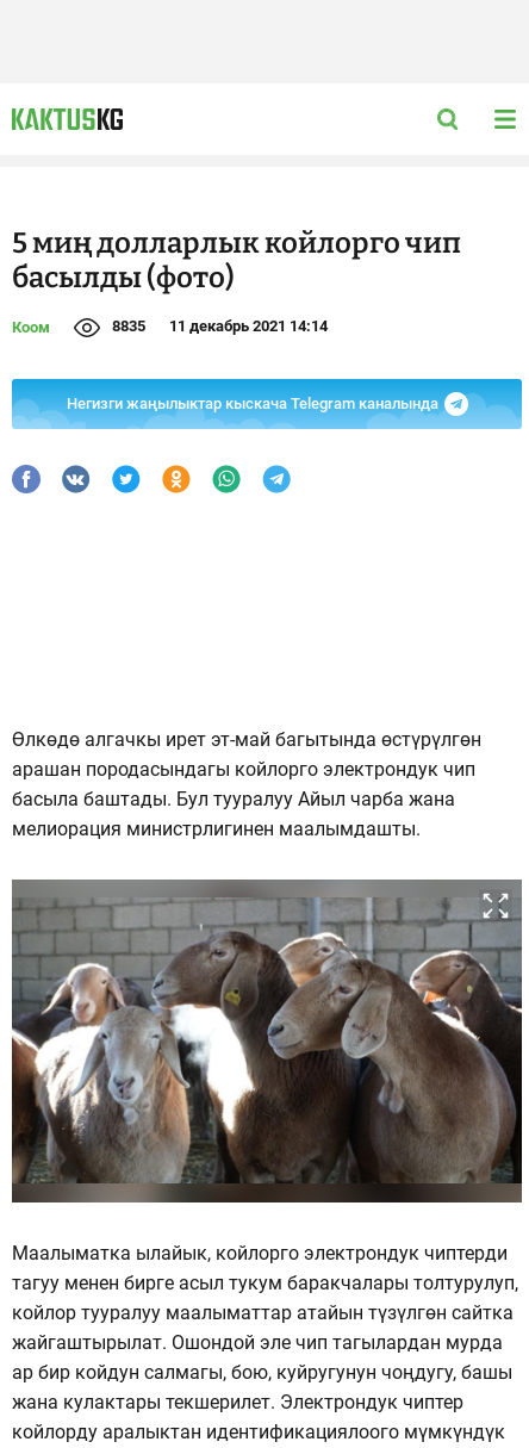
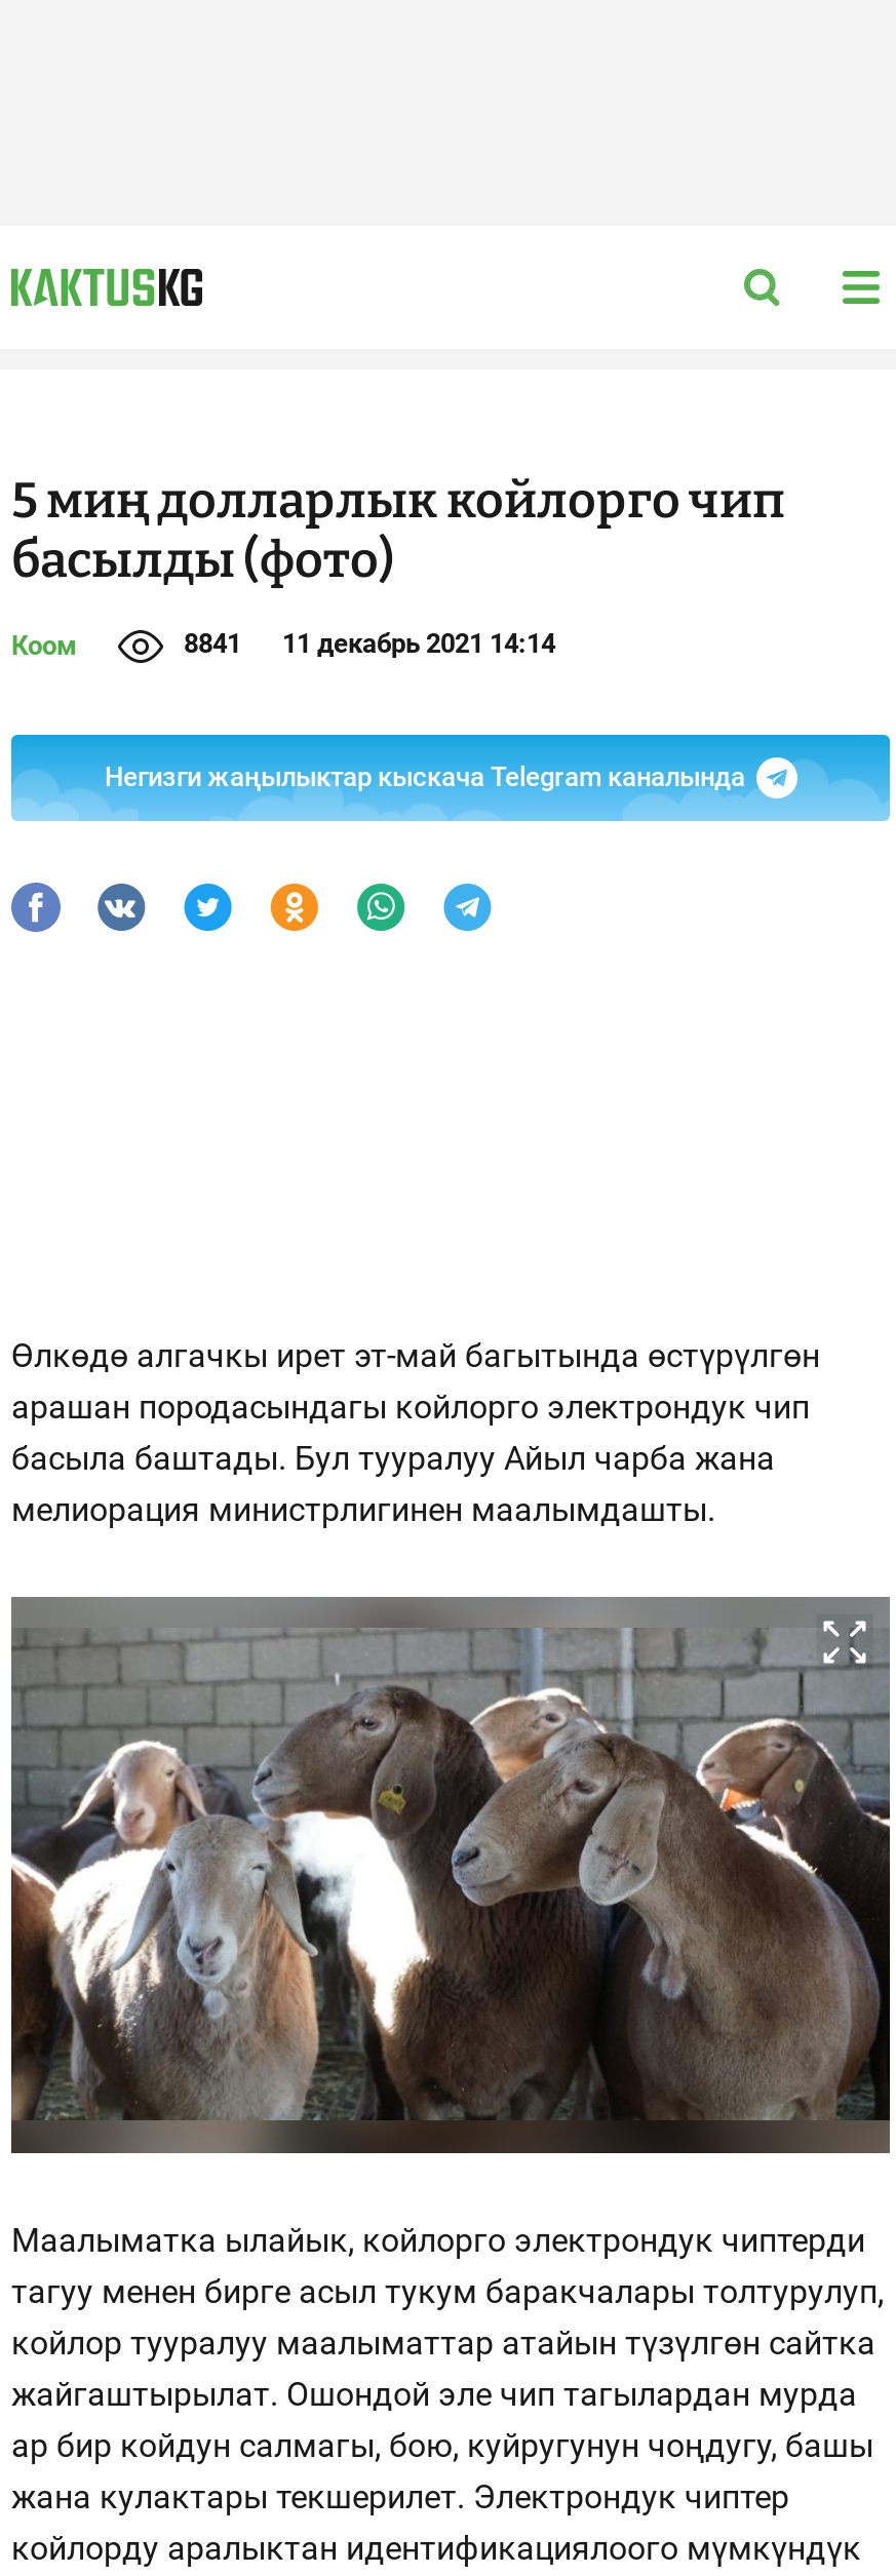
[112,317,328,335] 8835 11 декабрь 2021 14:14 -> [184,628,555,659] 8841 11 декабрь 2021 14:14

